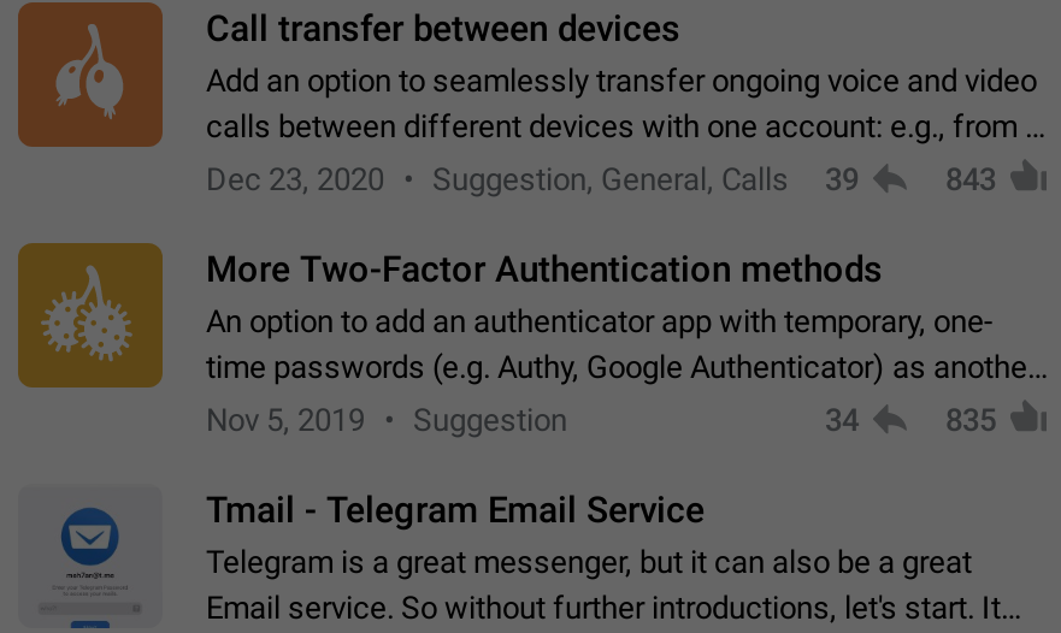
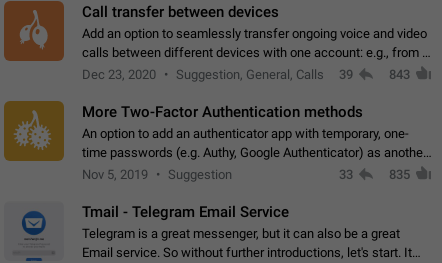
[825,402,859,438] 34 -> [339,167,353,182] 33

